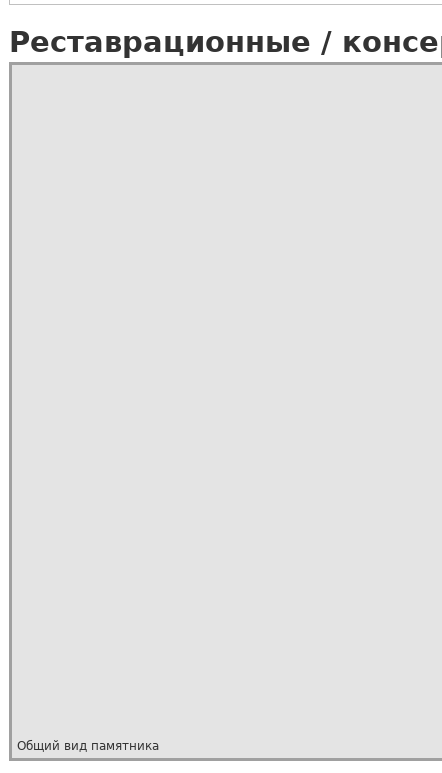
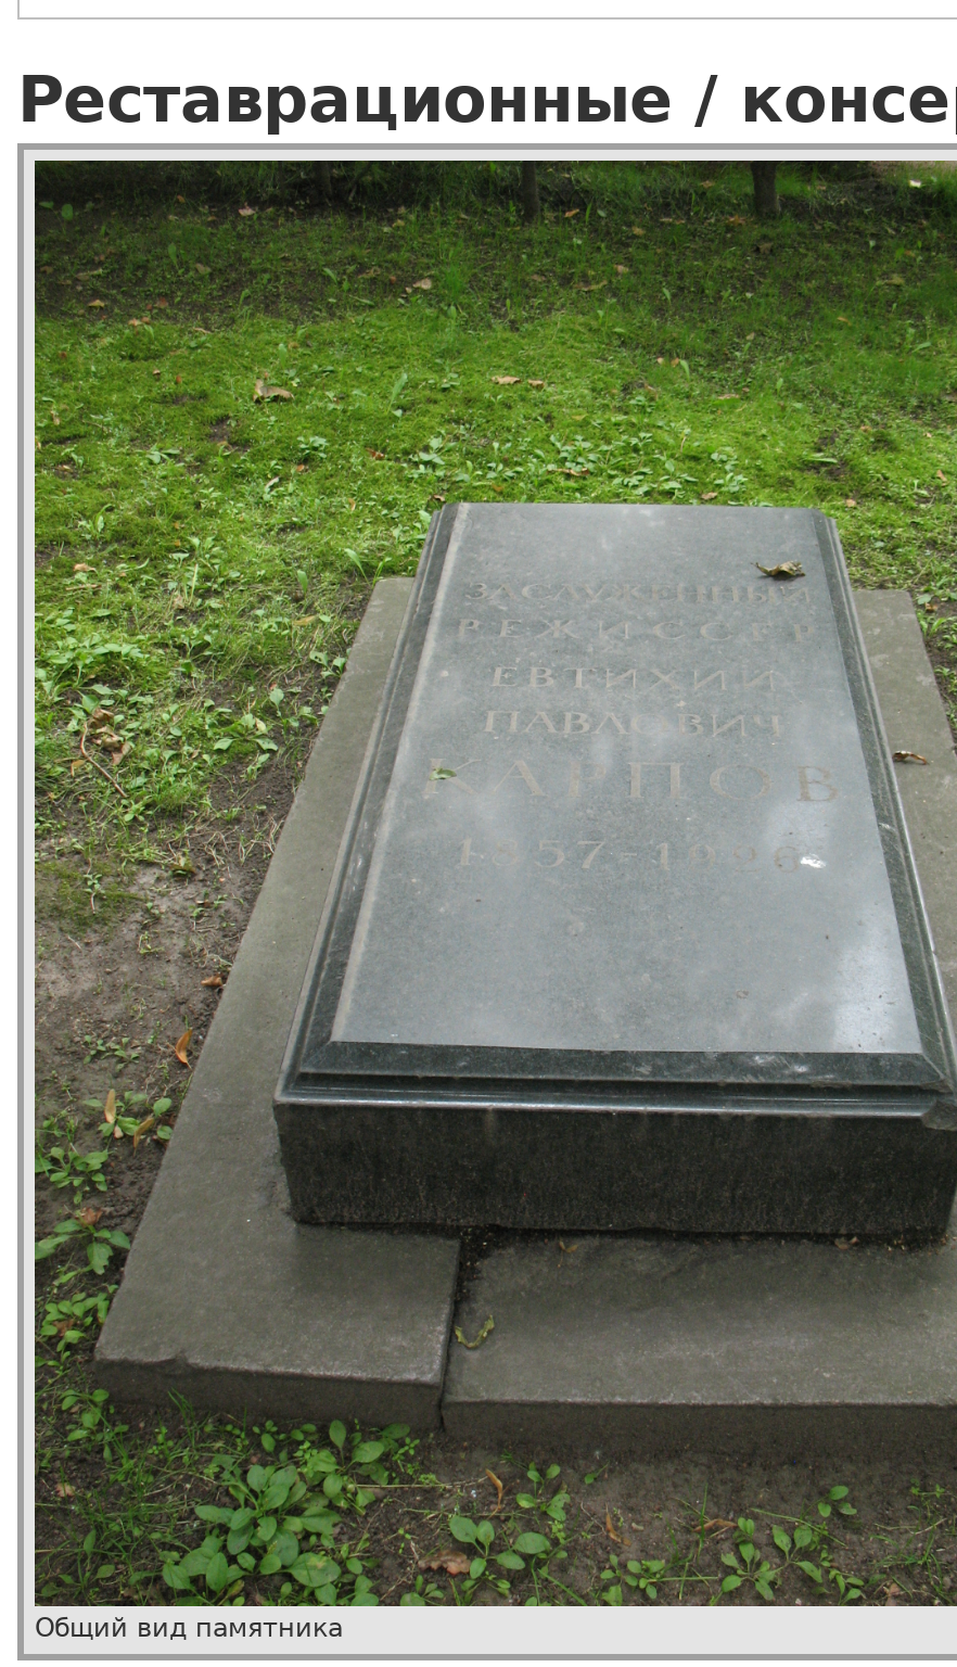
none -> [33,158,950,1608] [image]

